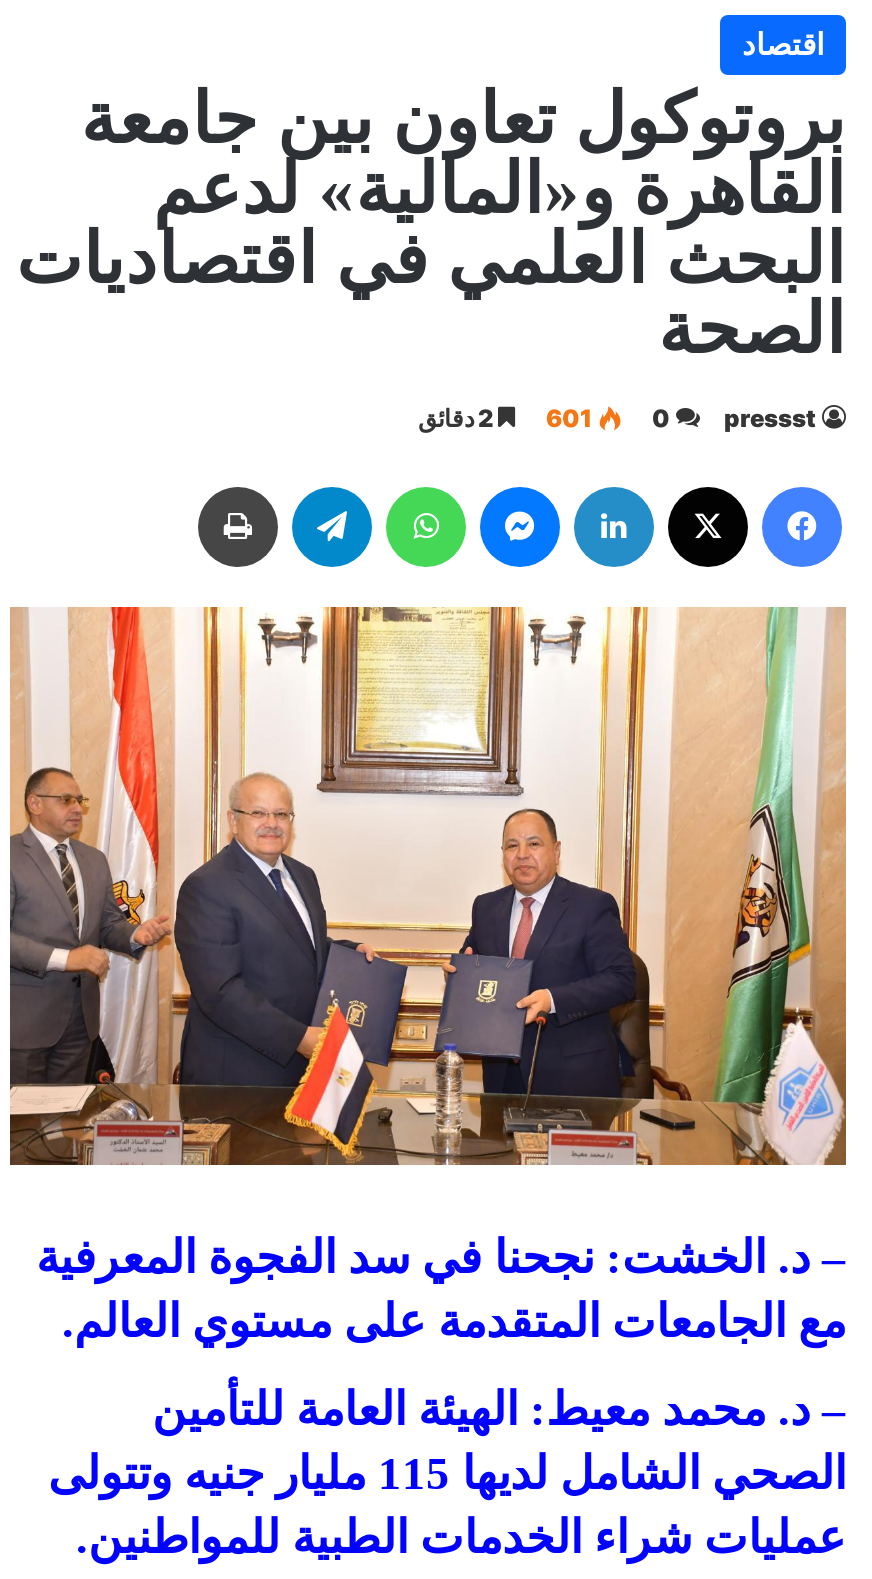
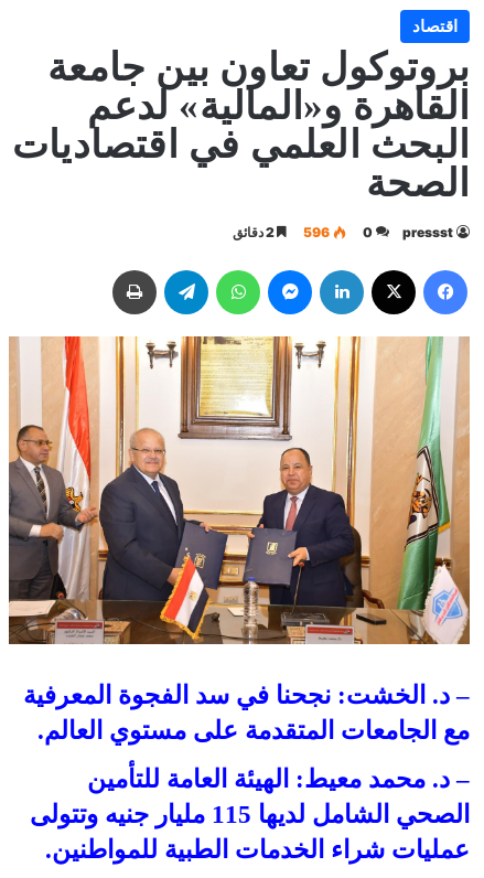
[546,404,816,434] 601 0 pressst -> [303,224,453,241] 596 0 pressst

